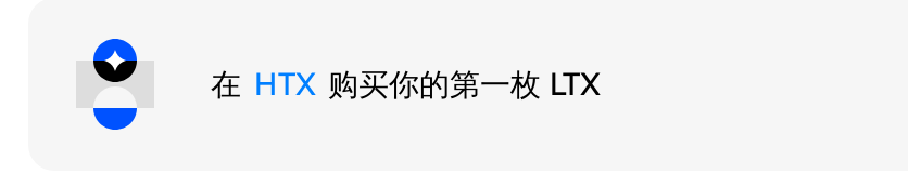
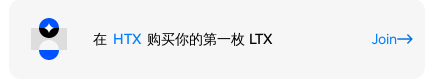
none -> [372,31,397,47] Join

